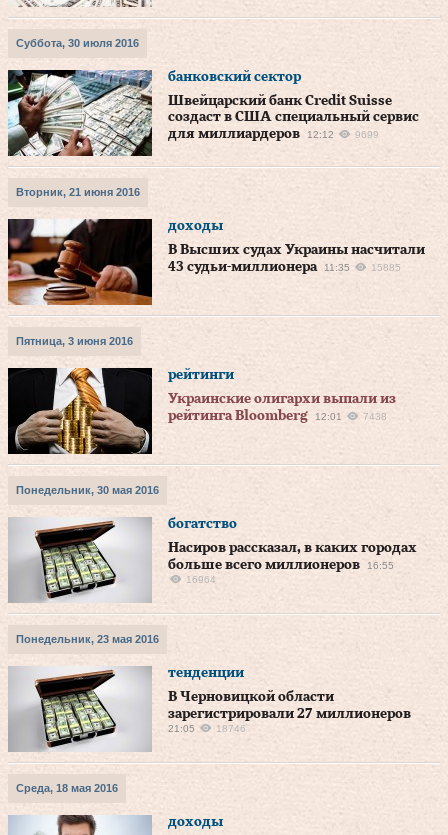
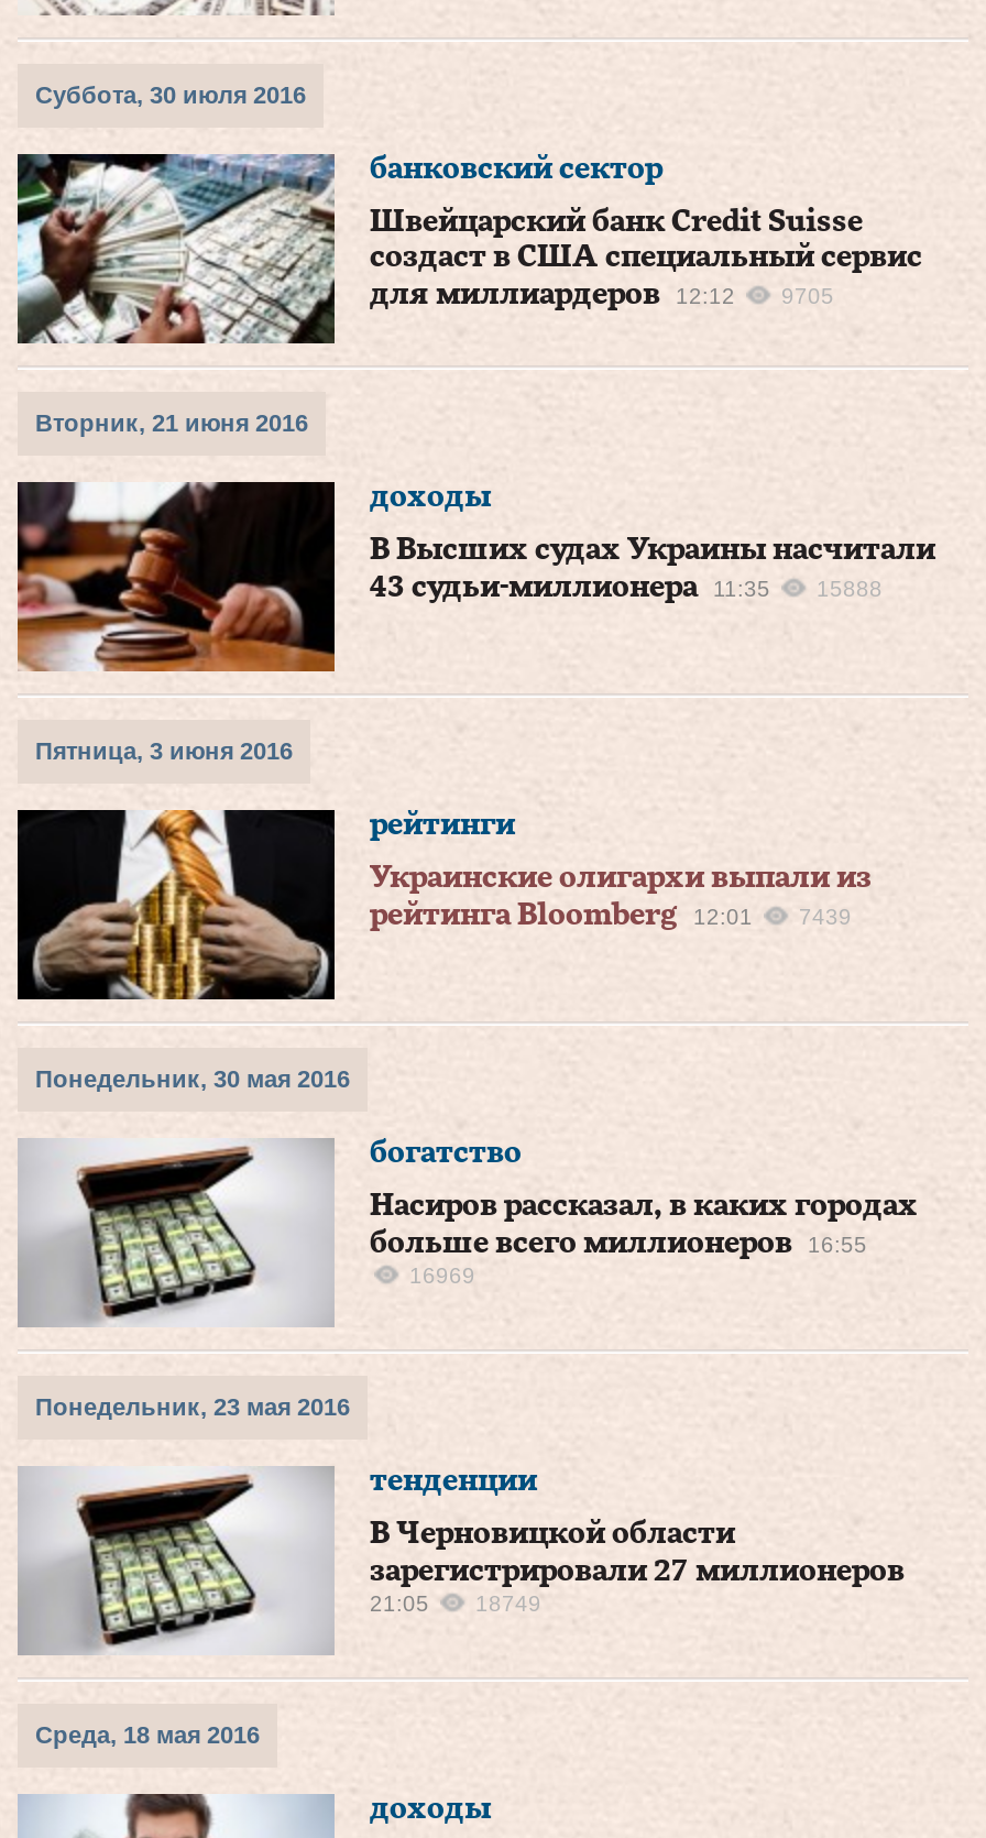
[168,127,379,141] для миллиардеров 12:12 9699 -> [370,280,834,310] для миллиардеров 12:12 9705
[168,260,401,274] 43 судьи-миллионера 11:35 15885 -> [370,572,883,603] 43 судьи-миллионера 11:35 15888
[168,409,387,423] рейтинга Bloomberg 12:01 7438 -> [370,900,852,931] рейтинга Bloomberg 12:01 7439
[186,574,216,585] 16964 -> [409,1263,475,1288] 16969
[168,723,246,734] 21:05 18746 -> [370,1591,541,1616] 21:05 18749

